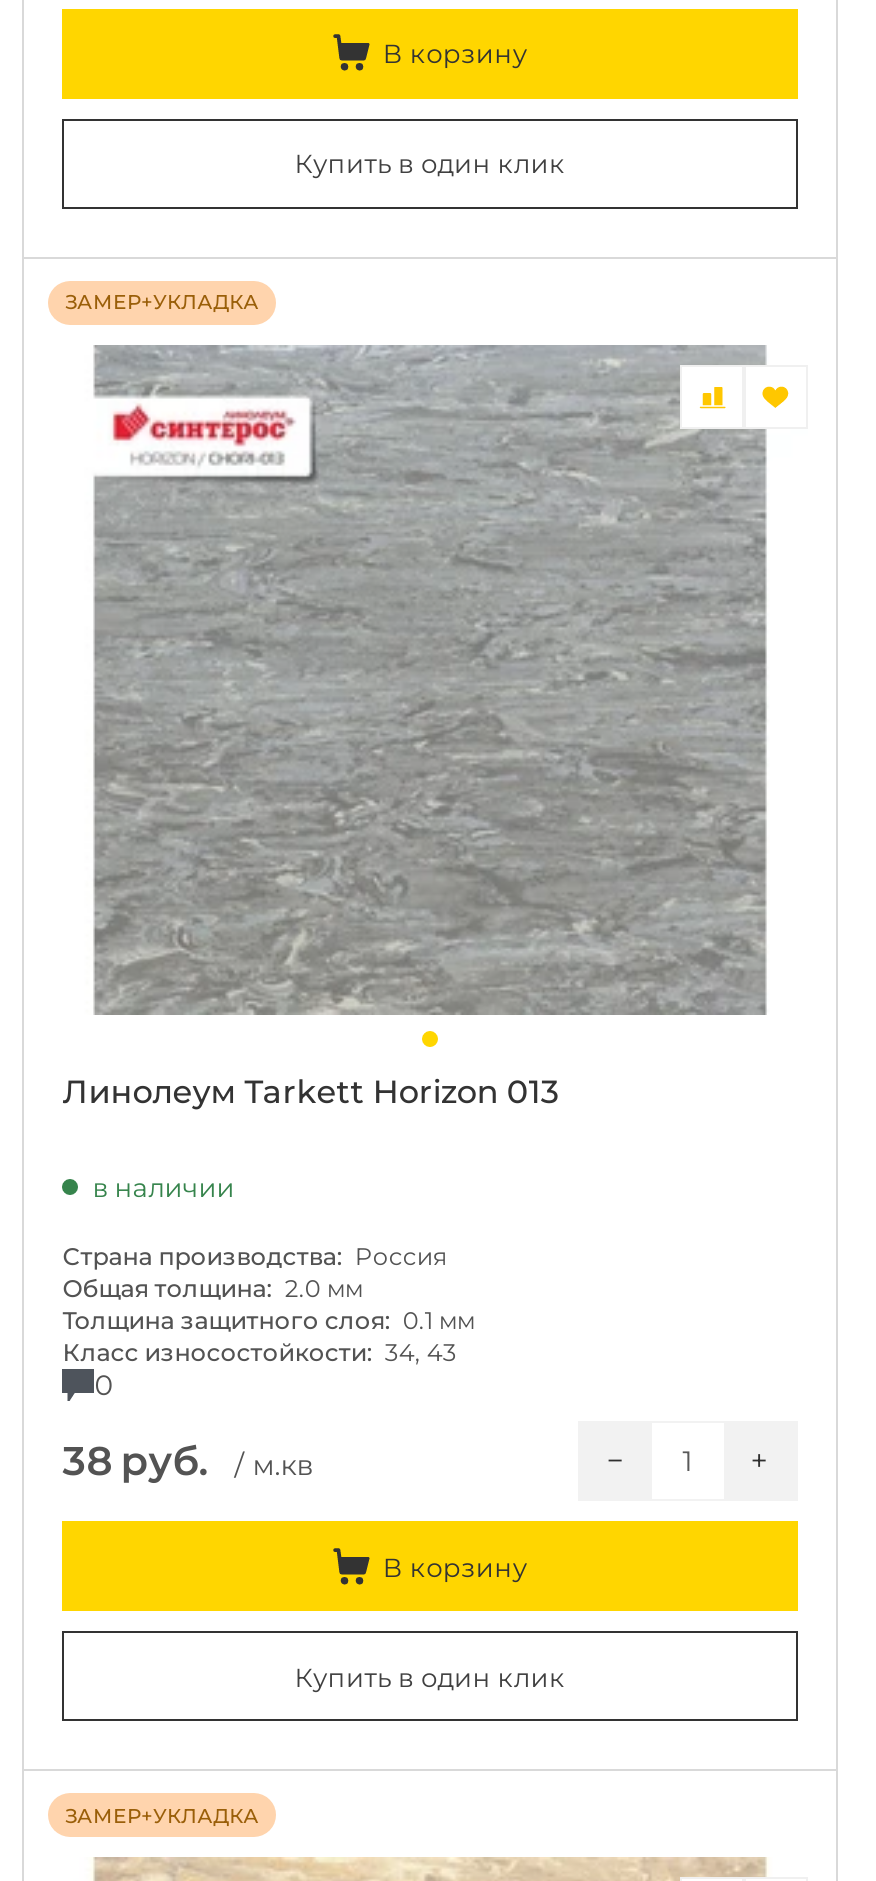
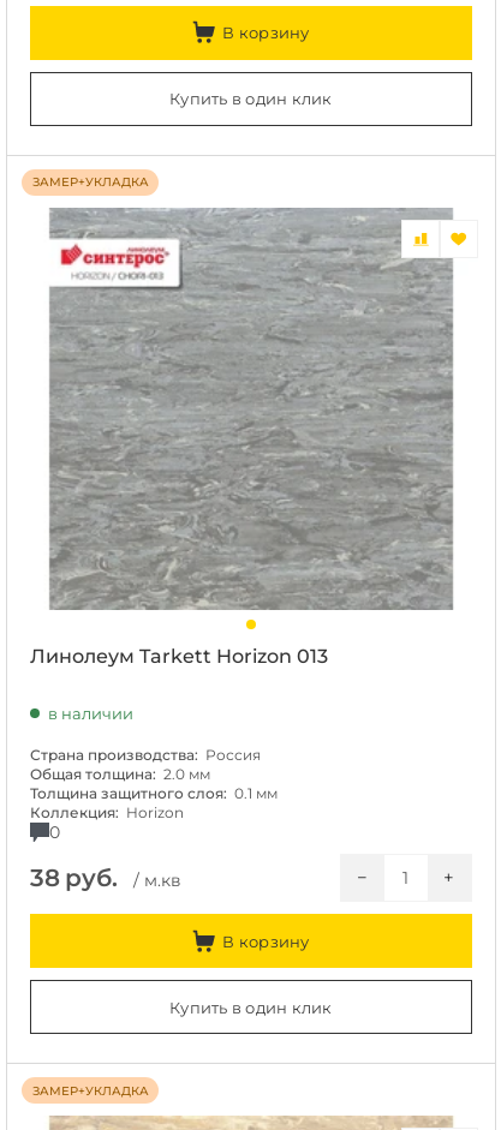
[62,1337,457,1367] Класс износостойкости: 34, 43 -> [30,804,184,822] Коллекция: Horizon

